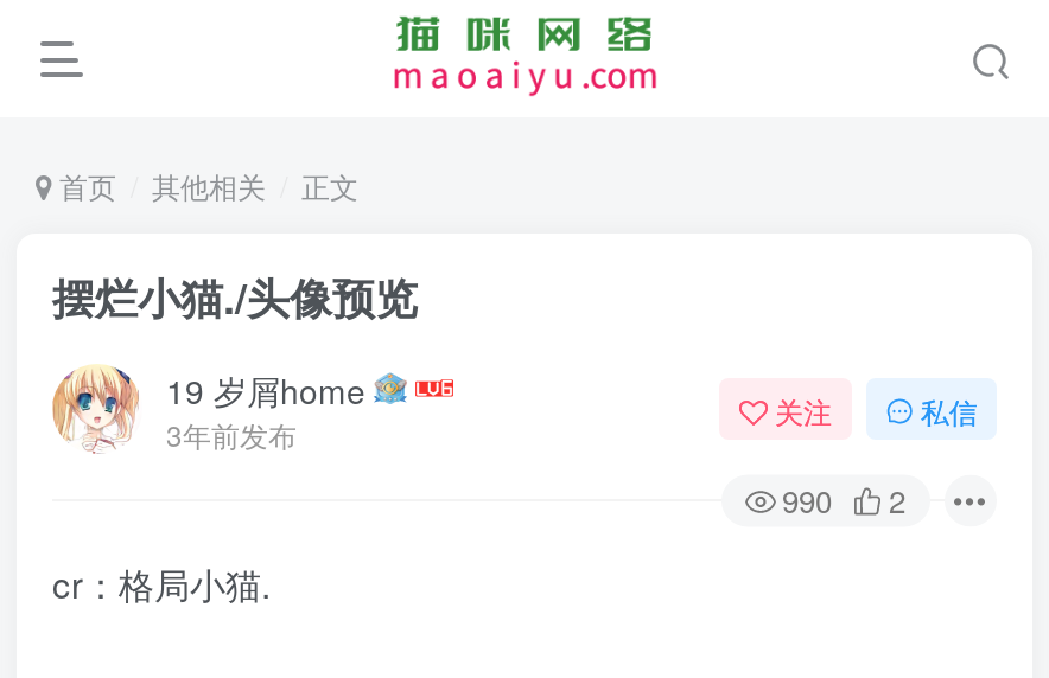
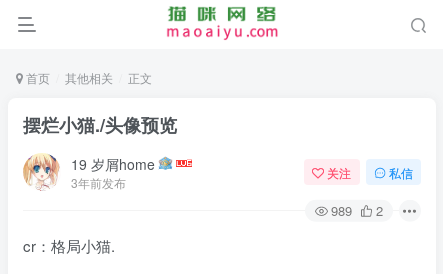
[782,478,905,523] 990 2 -> [330,201,382,220] 989 2

